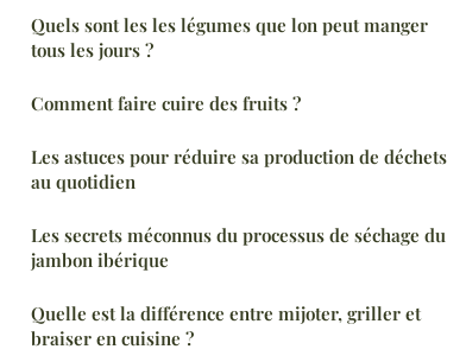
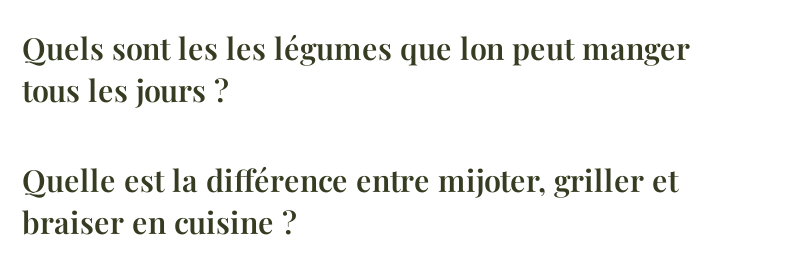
[31,91,447,271] Comment faire cuire des fruits ? | Les astuces pour réduire sa production de déchets | au quotidien | Les secrets méconnus du processus de séchage du | jambon ibérique -> none

